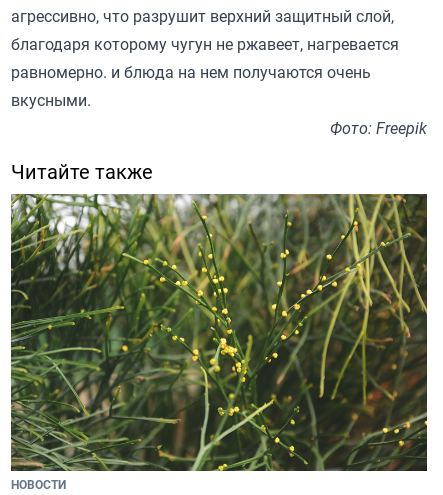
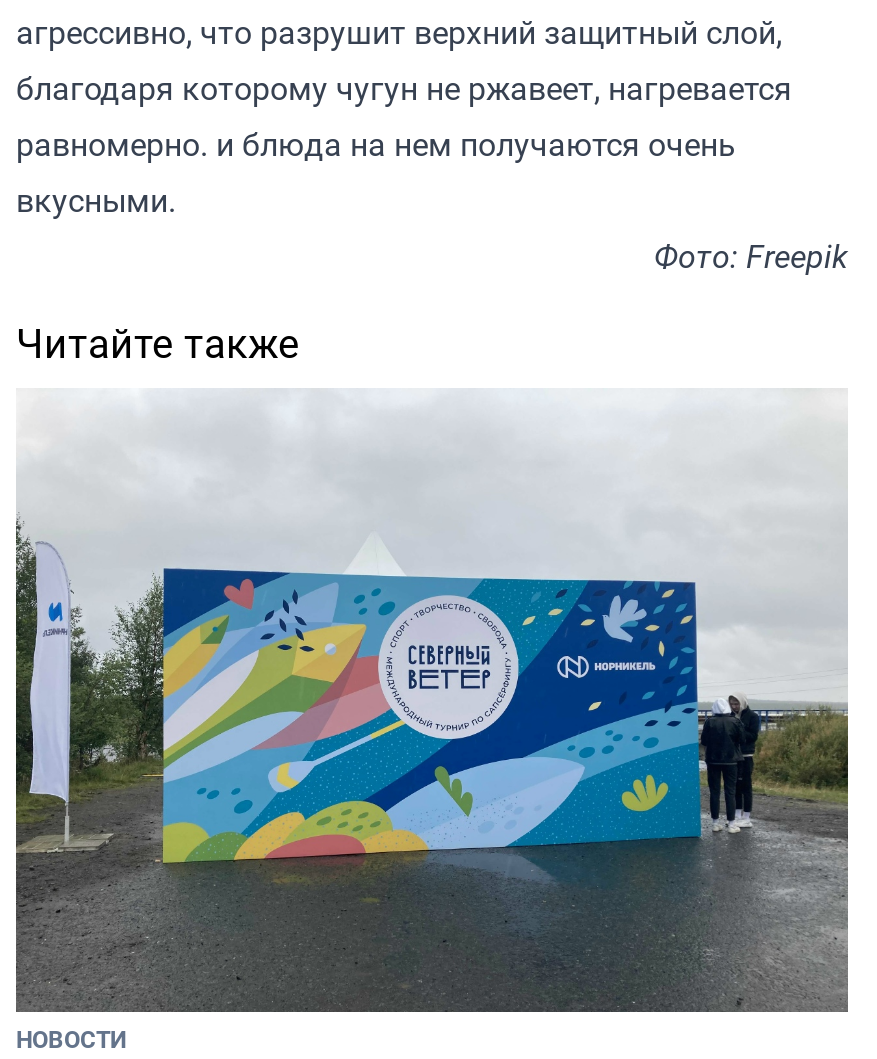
[10,193,428,472] [image] -> [16,390,848,1014] [image]

